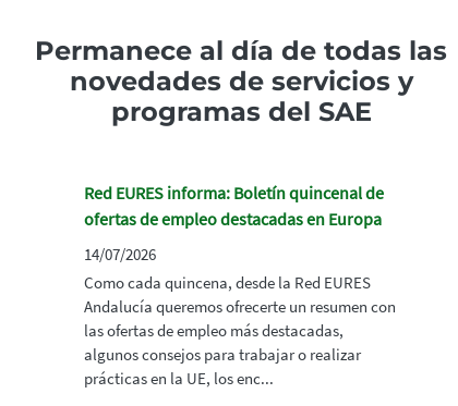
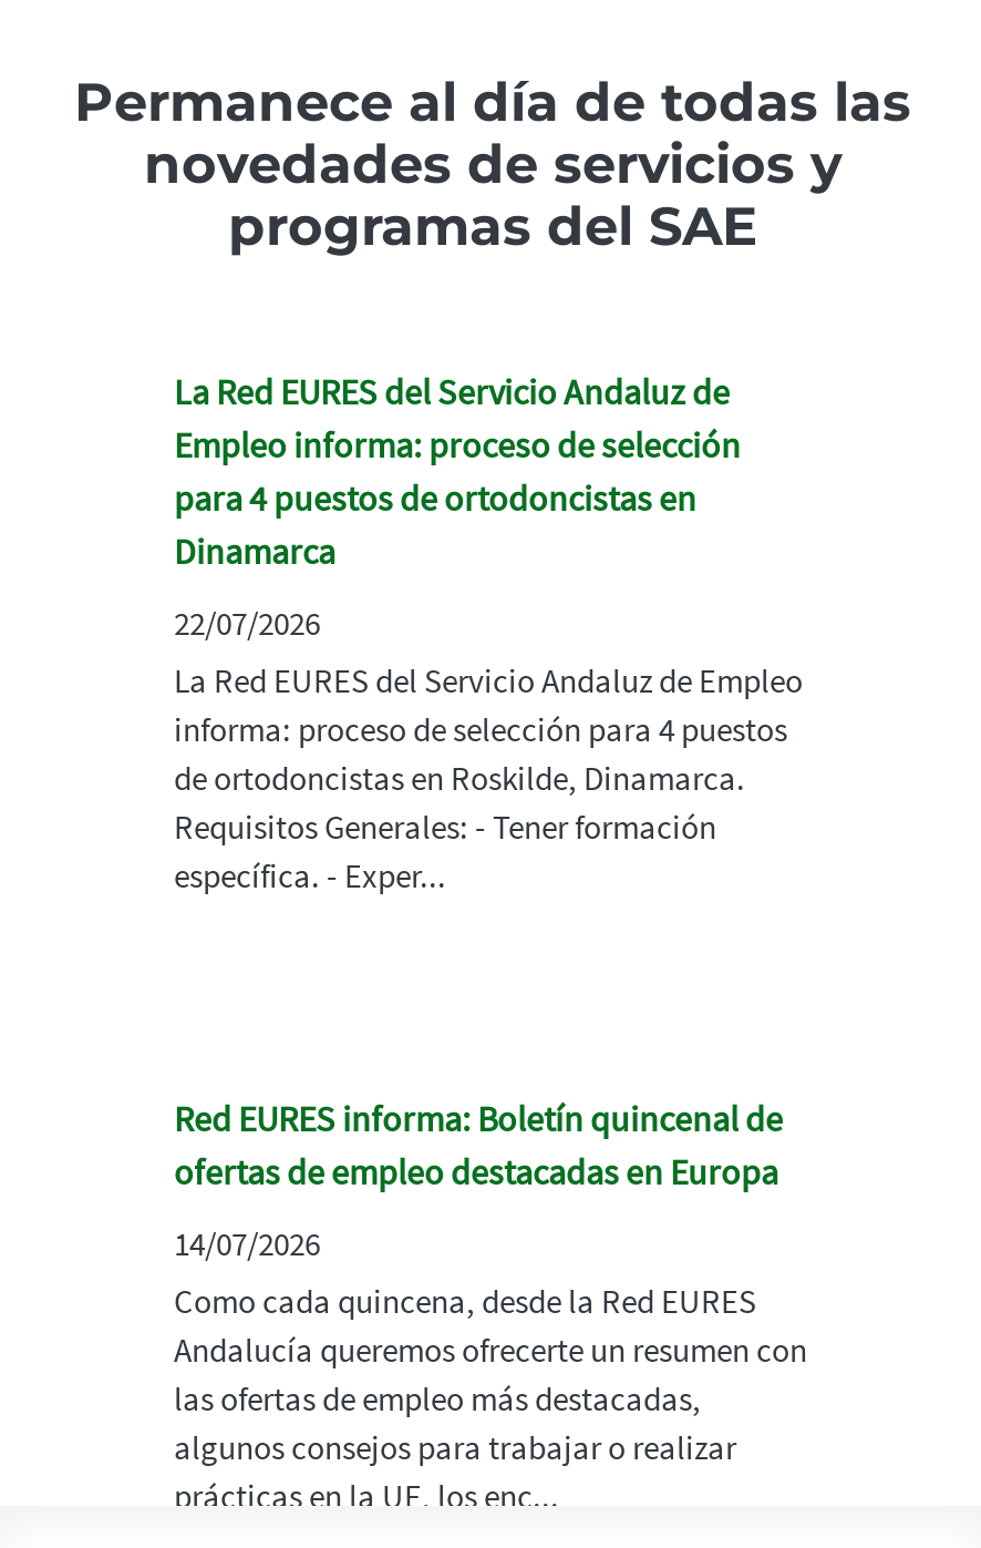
none -> [174,369,803,896] La Red EURES del Servicio Andaluz de | Empleo informa: proceso de selección | para 4 puestos de ortodoncistas en | Dinamarca | 22/07/2026 | La Red EURES del Servicio Andaluz de Empleo | informa: proceso de selección para 4 puestos | de ortodoncistas en Roskilde, Dinamarca. | Requisitos Generales: - Tener formación | específica. - Exper...

